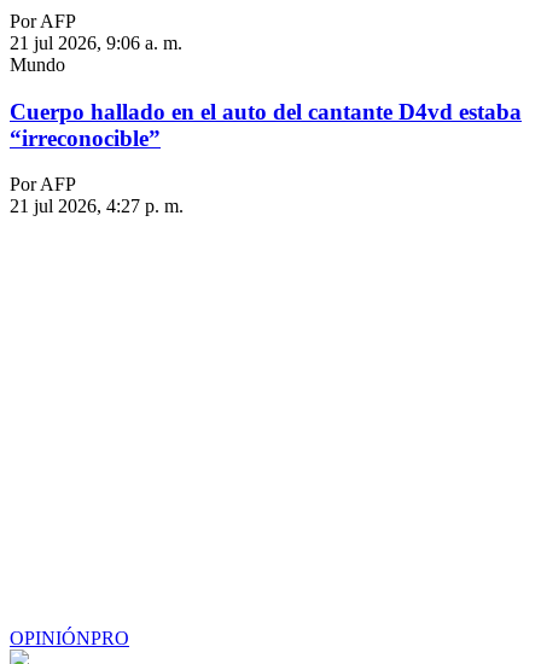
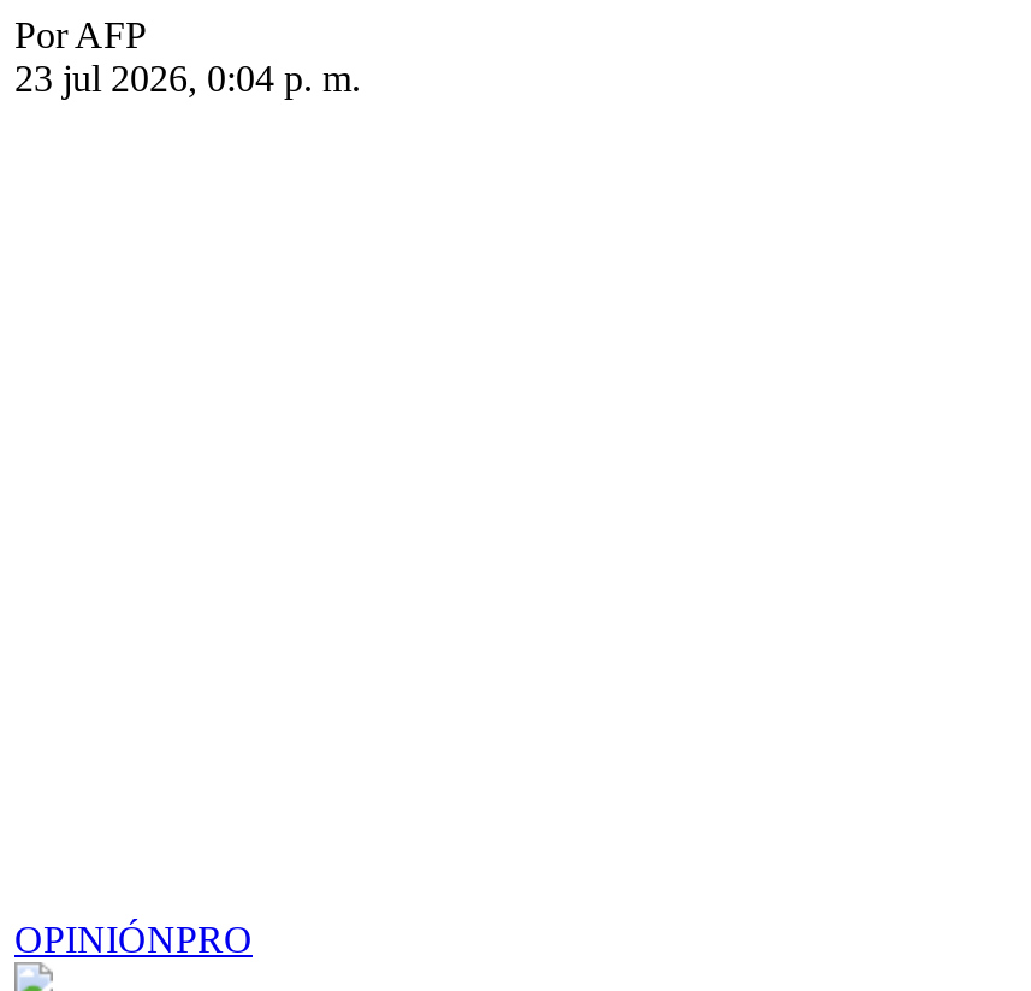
[10,32,522,216] 21 jul 2026, 9:06 a. m. | Mundo | Cuerpo hallado en el auto del cantante D4vd estaba | “irreconocible” | Por AFP | 21 jul 2026, 4:27 p. m. -> [14,58,361,99] 23 jul 2026, 0:04 p. m.

